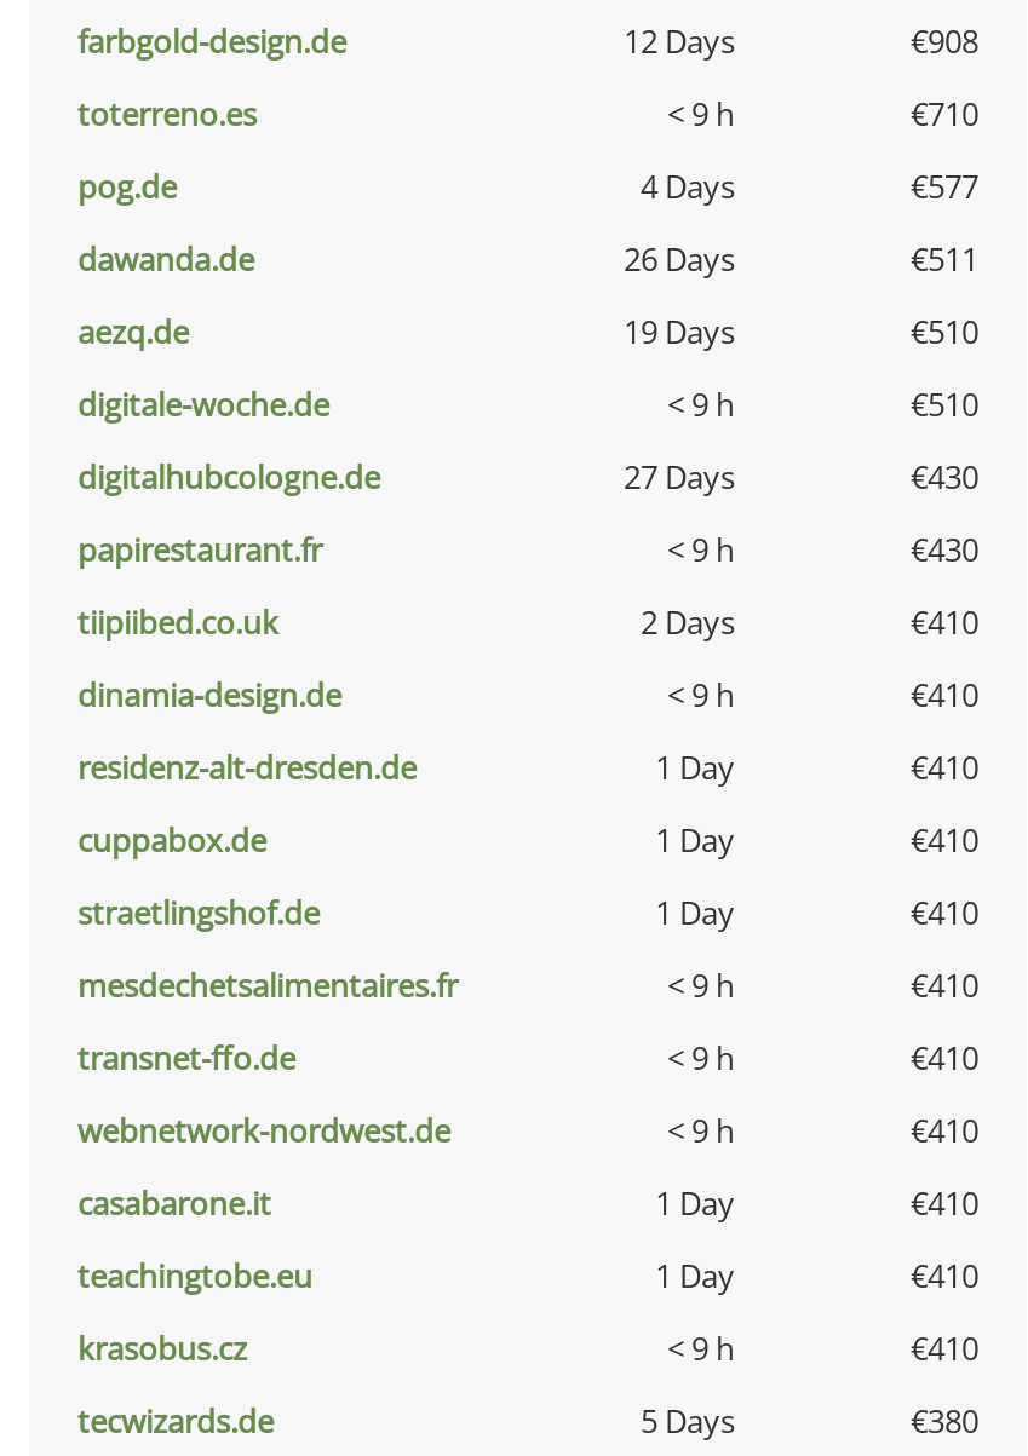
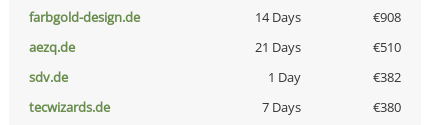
[624,19,735,63] 12 Days -> [254,8,300,26] 14 Days
[77,92,978,281] toterreno.es | < 9 h | €710 | pog.de | 4 Days | €577 | dawanda.de | 26 Days | €511 -> none
[624,310,735,353] 19 Days -> [254,38,300,56] 21 Days
[77,382,978,789] digitale-woche.de | < 9 h | €510 | digitalhubcologne.de | 27 Days | €430 | papirestaurant.fr | < 9 h | €430 | tiipiibed.co.uk | 2 Days | €410 | dinamia-design.de | < 9 h | €410 | residenz-alt-dresden.de -> [29,68,68,86] sdv.de
[77,746,978,1370] €410 | cuppabox.de | 1 Day | €410 | straetlingshof.de | 1 Day | €410 | mesdechetsalimentaires.fr | < 9 h | €410 | transnet-ffo.de | < 9 h | €410 | webnetwork-nordwest.de | < 9 h | €410 | casabarone.it | 1 Day | €410 | teachingtobe.eu | 1 Day | €410 | krasobus.cz | < 9 h | €410 -> [373,68,401,86] €382
[641,1399,735,1443] 5 Days -> [261,98,300,116] 7 Days

